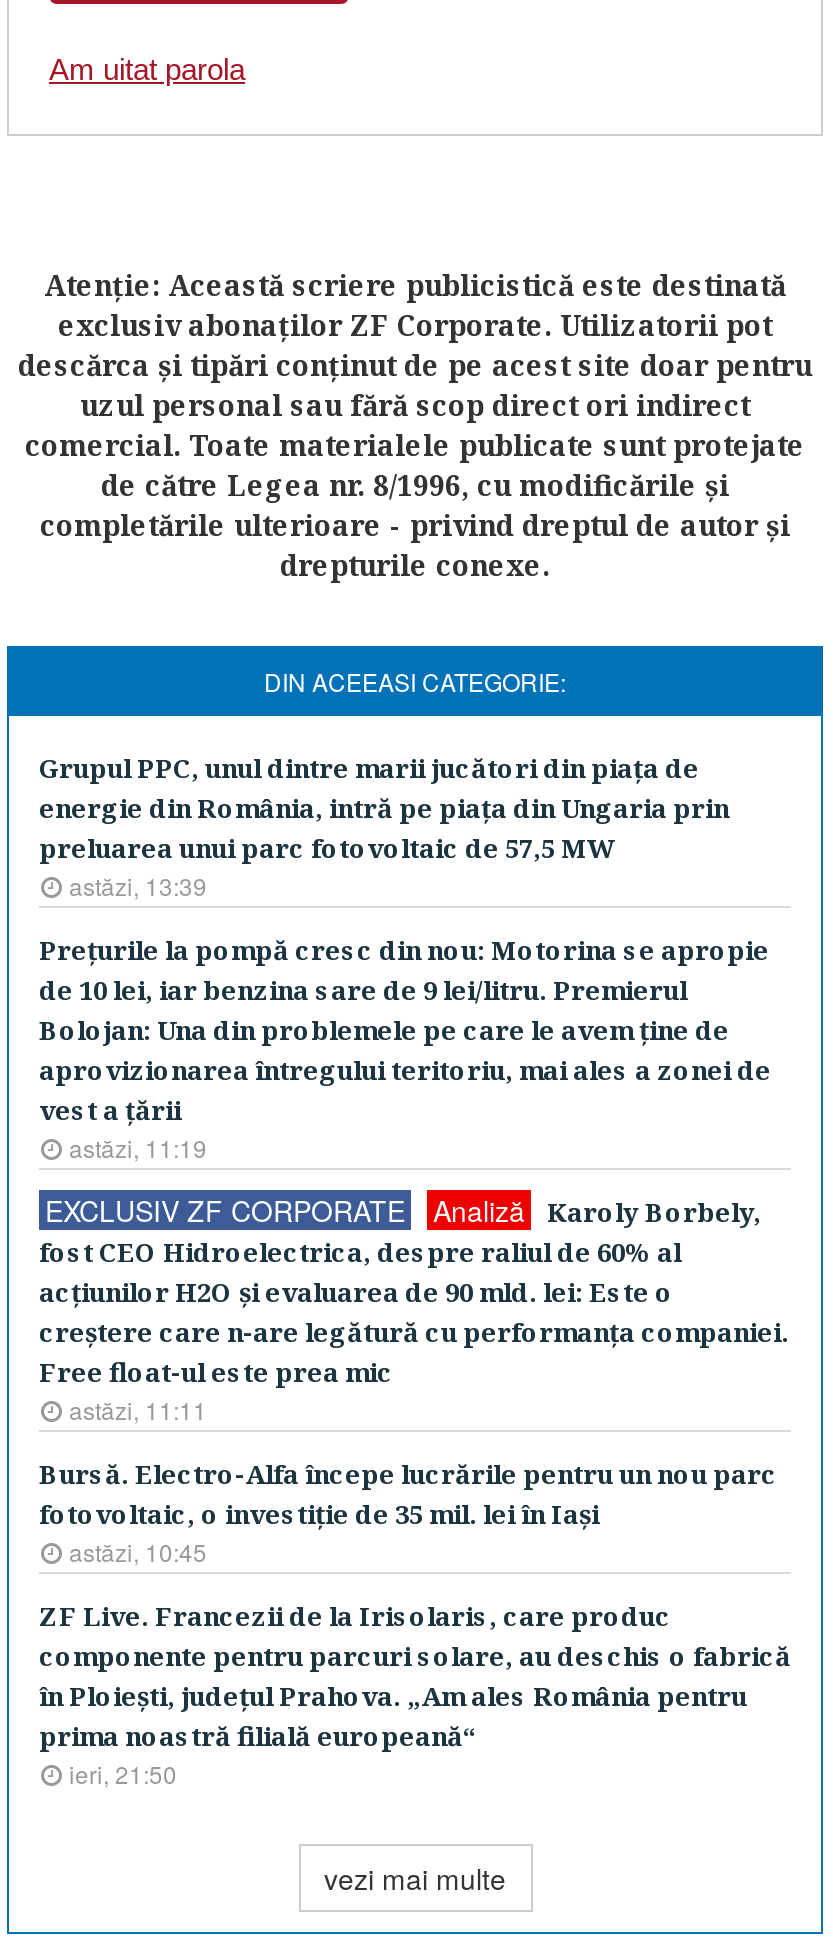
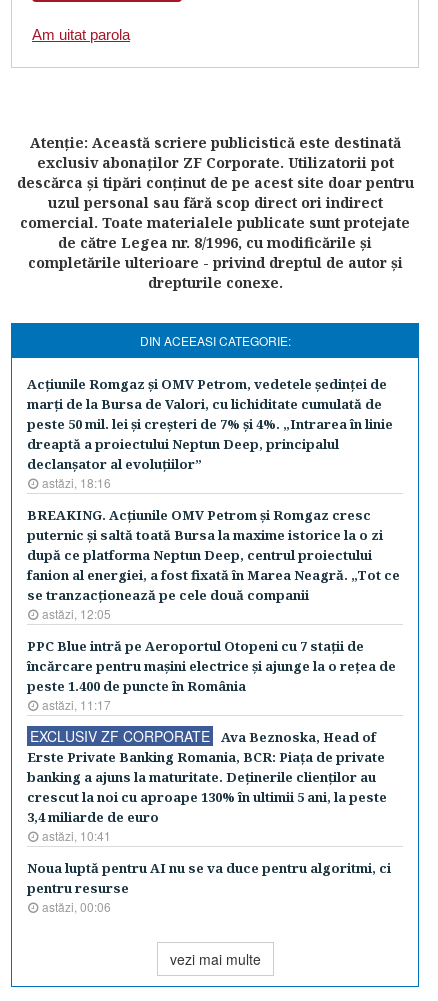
[39,750,771,1164] Grupul PPC, unul dintre marii jucători din piaţa de | energie din România, intră pe piaţa din Ungaria prin | preluarea unui parc fotovoltaic de 57,5 MW | astăzi, 13:39 | Preţurile la pompă cresc din nou: Motorina se apropie | de 10 lei, iar benzina sare de 9 lei/litru. Premierul | Bolojan: Una din problemele pe care le avem ţine de | aprovizionarea întregului teritoriu, mai ales a zonei de | vest a ţării | astăzi, 11:19 -> [27,375,400,713] Acţiunile Romgaz şi OMV Petrom, vedetele şedinţei de | marţi de la Bursa de Valori, cu lichiditate cumulată de | peste 50 mil. lei şi creşteri de 7% şi 4%. „Intrarea în linie | dreaptă a proiectului Neptun Deep, principalul | declanşator al evoluţiilor” | astăzi, 18:16 | BREAKING. Acţiunile OMV Petrom şi Romgaz cresc | puternic şi saltă toată Bursa la maxime istorice la o zi | după ce platforma Neptun Deep, centrul proiectului | fanion al energiei, a fost fixată în Marea Neagră. „Tot ce | se tranzacţionează pe cele două companii | astăzi, 12:05 | PPC Blue intră pe Aeroportul Otopeni cu 7 staţii de | încărcare pentru maşini electrice şi ajunge la o reţea de | peste 1.400 de puncte în România | astăzi, 11:17
[39,1190,791,1790] Analiză | Karoly Borbely, | fost CEO Hidroelectrica, despre raliul de 60% al | acţiunilor H2O şi evaluarea de 90 mld. lei: Este o | creştere care n-are legătură cu performanţa companiei. | Free float-ul este prea mic | astăzi, 11:11 | Bursă. Electro-Alfa începe lucrările pentru un nou parc | fotovoltaic, o investiţie de 35 mil. lei în Iaşi | astăzi, 10:45 | ZF Live. Francezii de la Irisolaris, care produc | componente pentru parcuri solare, au deschis o fabrică | în Ploieşti, judeţul Prahova. „Am ales România pentru | prima noastră filială europeană“ | ieri, 21:50 -> [27,728,391,915] Ava Beznoska, Head of | Erste Private Banking Romania, BCR: Piaţa de private | banking a ajuns la maturitate. Deţinerile clienţilor au | crescut la noi cu aproape 130% în ultimii 5 ani, la peste | 3,4 miliarde de euro | astăzi, 10:41 | Noua luptă pentru AI nu se va duce pentru algoritmi, ci | pentru resurse | astăzi, 00:06
moved [45,1190,405,1230] -> [30,726,210,746]: EXCLUSIV ZF CORPORATE

